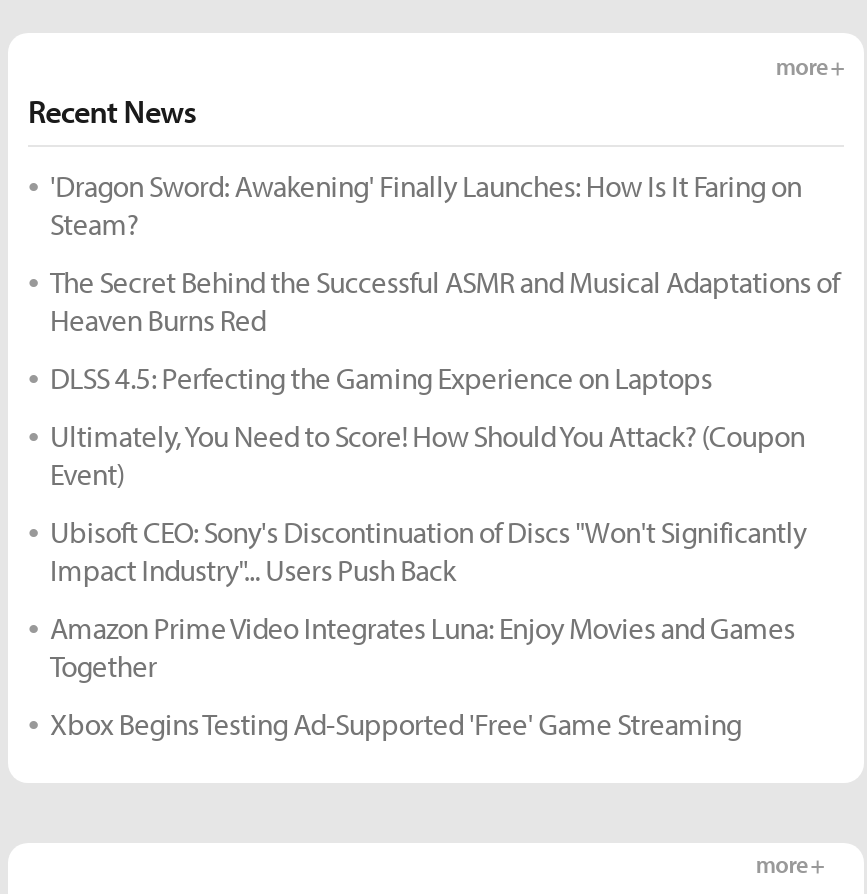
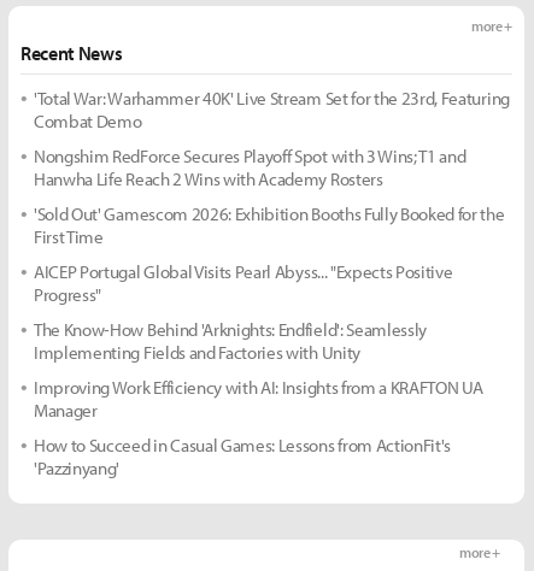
[50,166,802,242] 'Dragon Sword: Awakening' Finally Launches: How Is It Faring on | Steam? -> [34,86,510,132] 'Total War: Warhammer 40K' Live Stream Set for the 23rd, Featuring | Combat Demo
[50,262,839,338] The Secret Behind the Successful ASMR and Musical Adaptations of | Heaven Burns Red -> [34,144,466,190] Nongshim RedForce Secures Playoff Spot with 3 Wins; T1 and | Hanwha Life Reach 2 Wins with Academy Rosters
[50,358,712,396] DLSS 4.5: Perfecting the Gaming Experience on Laptops -> [34,202,504,248] 'Sold Out' Gamescom 2026: Exhibition Booths Fully Booked for the | First Time
[50,416,805,492] Ultimately, You Need to Score! How Should You Attack? (Coupon | Event) -> [34,260,453,306] AICEP Portugal Global Visits Pearl Abyss... "Expects Positive | Progress"
[50,512,806,588] Ubisoft CEO: Sony's Discontinuation of Discs "Won't Significantly | Impact Industry"... Users Push Back -> [34,318,427,363] The Know-How Behind 'Arknights: Endfield': Seamlessly | Implementing Fields and Factories with Unity
[50,608,795,684] Amazon Prime Video Integrates Luna: Enjoy Movies and Games | Together -> [34,375,483,421] Improving Work Efficiency with AI: Insights from a KRAFTON UA | Manager
[50,704,741,742] Xbox Begins Testing Ad-Supported 'Free' Game Streaming -> [34,433,451,479] How to Succeed in Casual Games: Lessons from ActionFit's | 'Pazzinyang'

